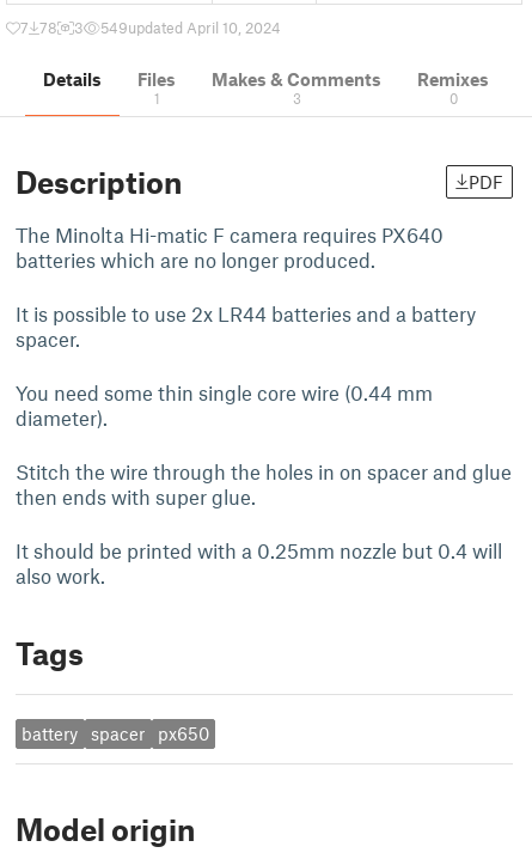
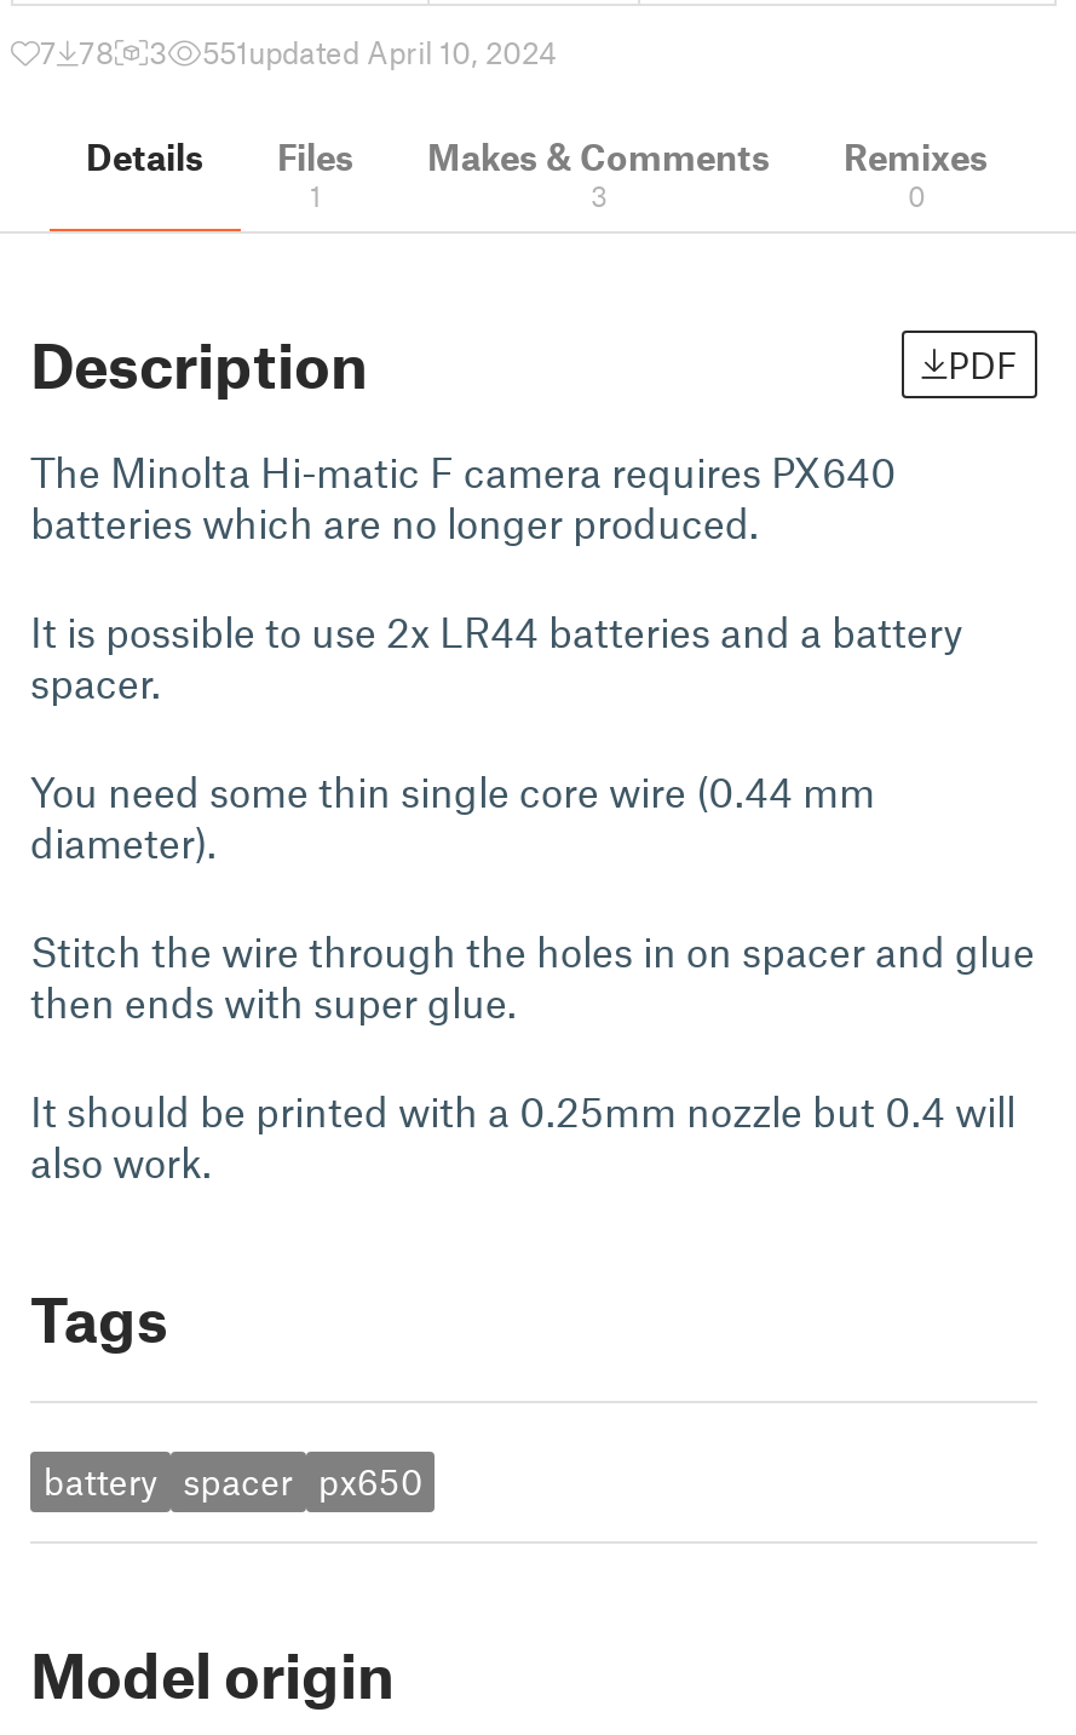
[100,18,281,37] 549updated April 10, 2024 -> [202,33,558,71] 551updated April 10, 2024

